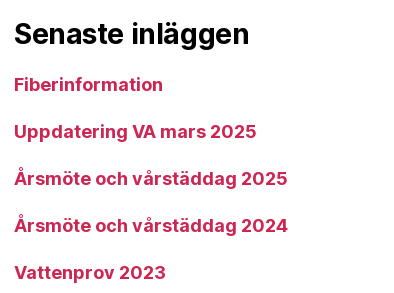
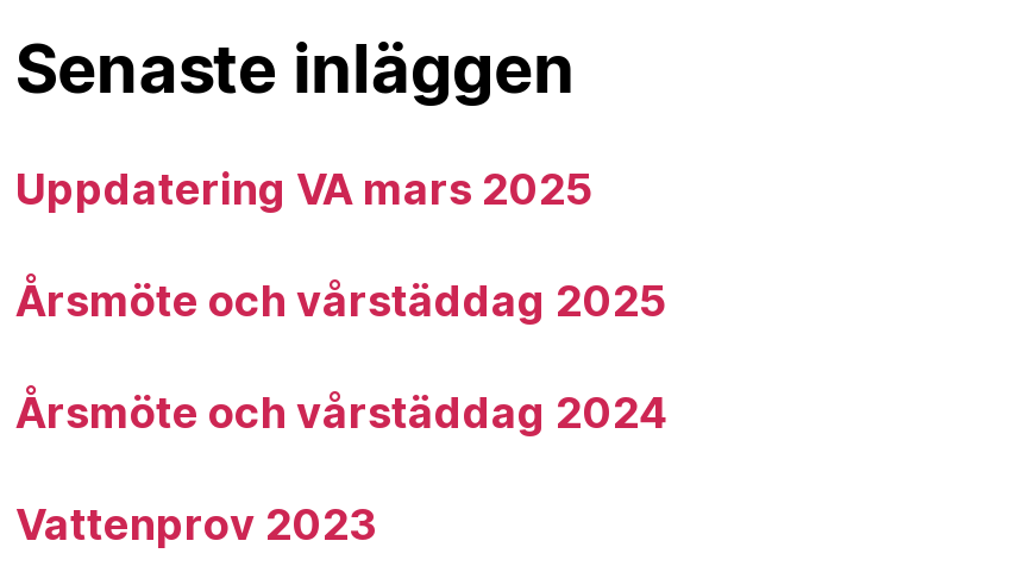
[14,74,163,95] Fiberinformation -> none

